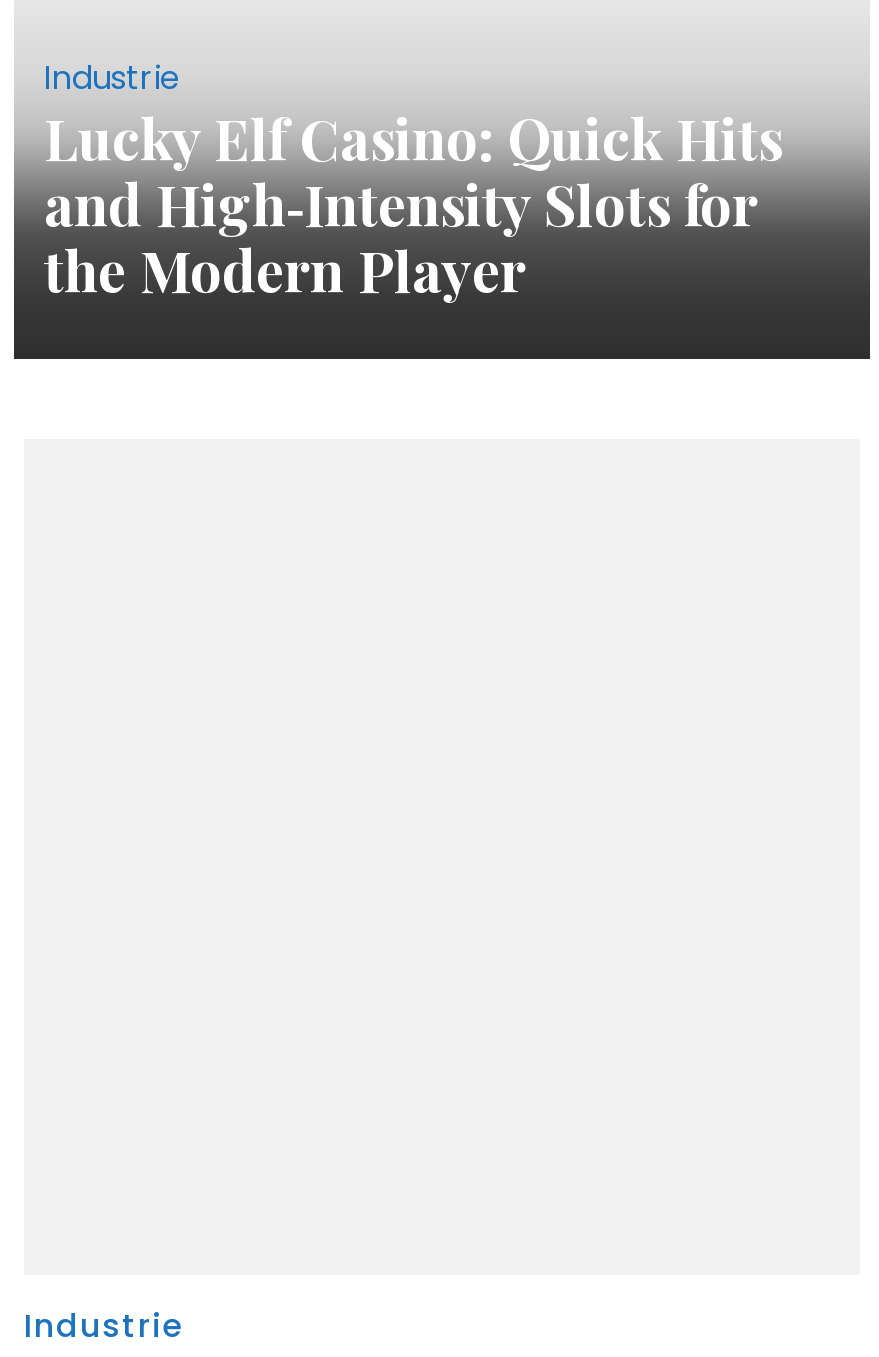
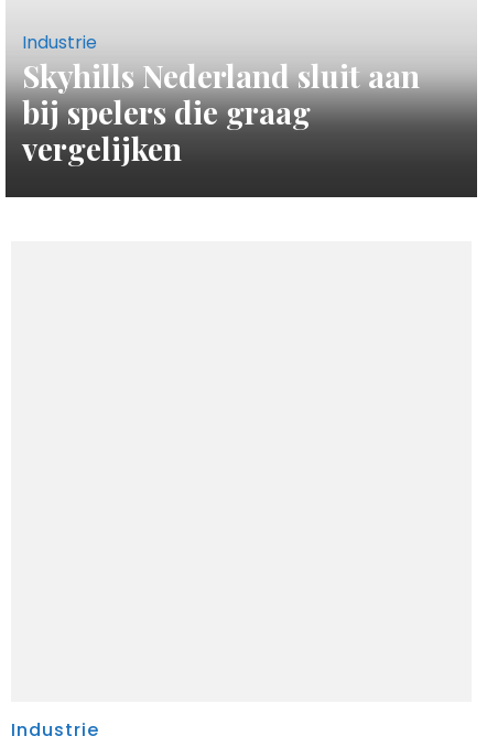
[44,100,782,306] Lucky Elf Casino: Quick Hits | and High‑Intensity Slots for | the Modern Player -> [22,55,420,168] Skyhills Nederland sluit aan | bij spelers die graag | vergelijken

